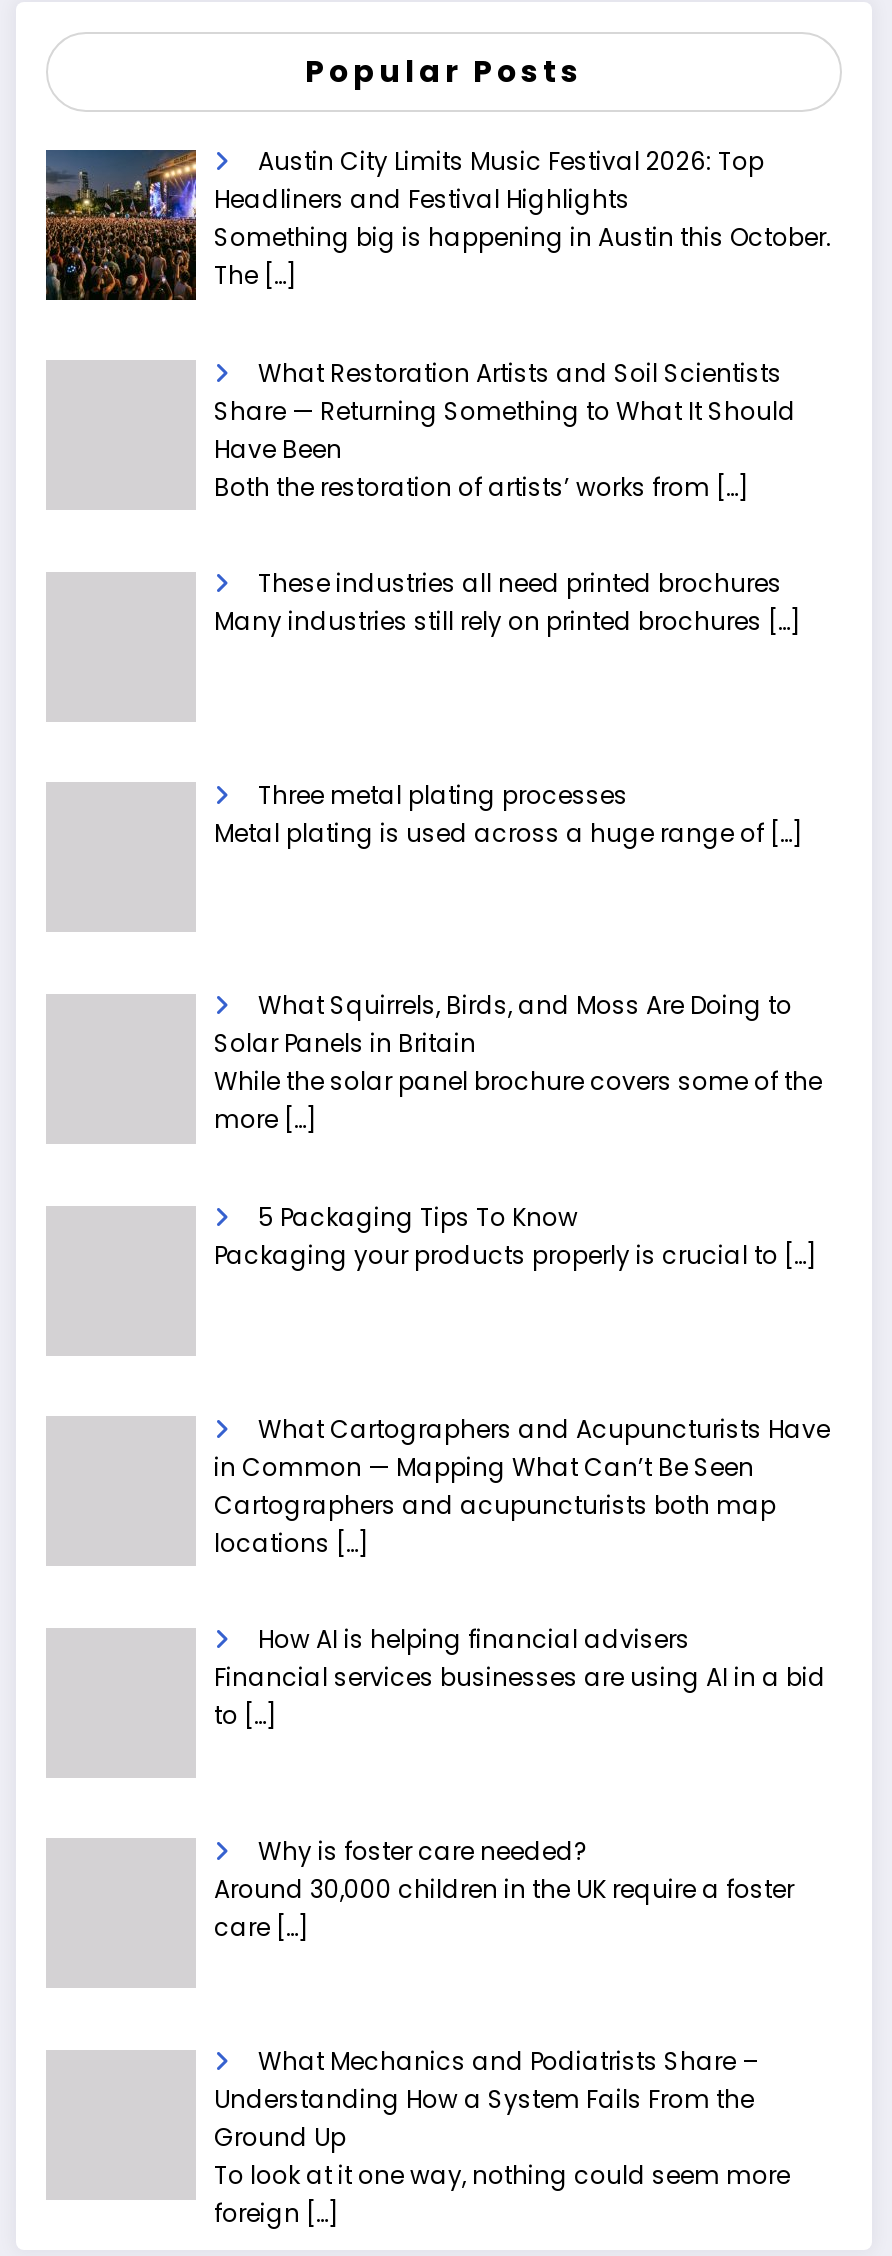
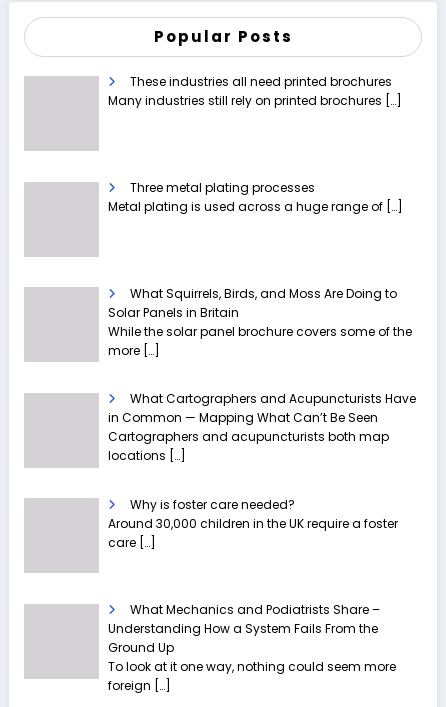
[44,145,832,504] [image] | Austin City Limits Music Festival 2026: Top | Headliners and Festival Highlights | Something big is happening in Austin this October. | The […] | What Restoration Artists and Soil Scientists | Share — Returning Something to What It Should | Have Been | Both the restoration of artists’ works from […] -> none
[214,1201,818,1273] 5 Packaging Tips To Know | Packaging your products properly is crucial to […] -> none
[214,1623,826,1733] How AI is helping financial advisers | Financial services businesses are using AI in a bid | to […] -> none

